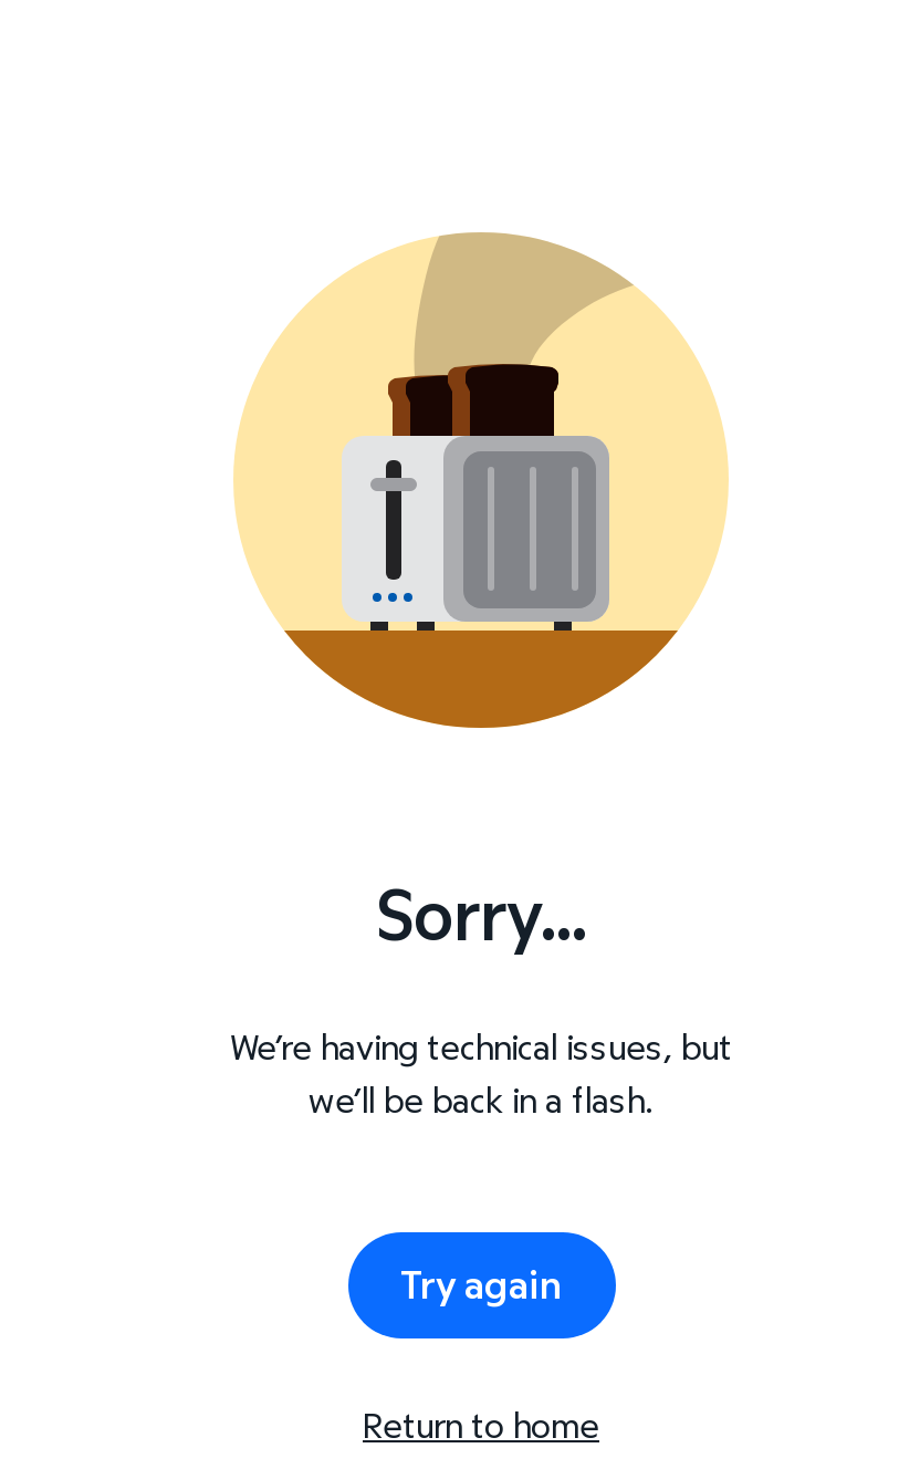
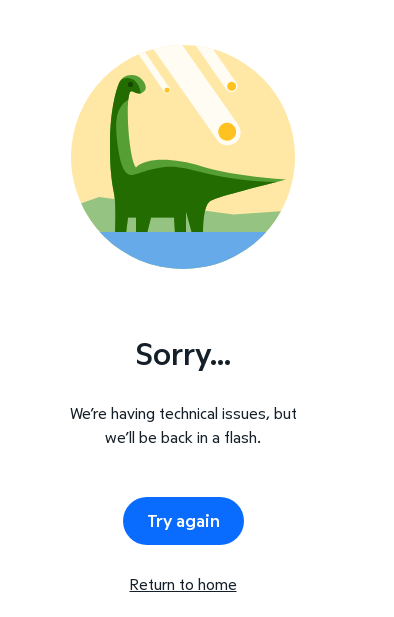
[258,232,700,730] [image] -> [81,46,285,270] [image]

